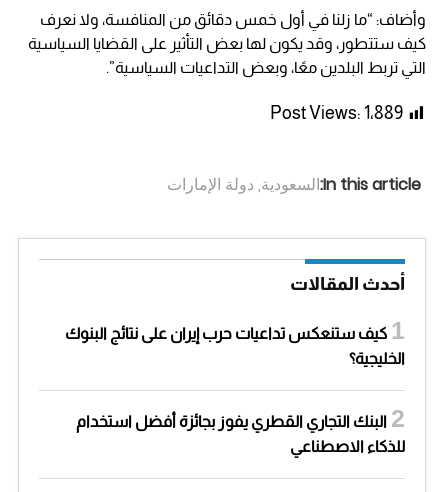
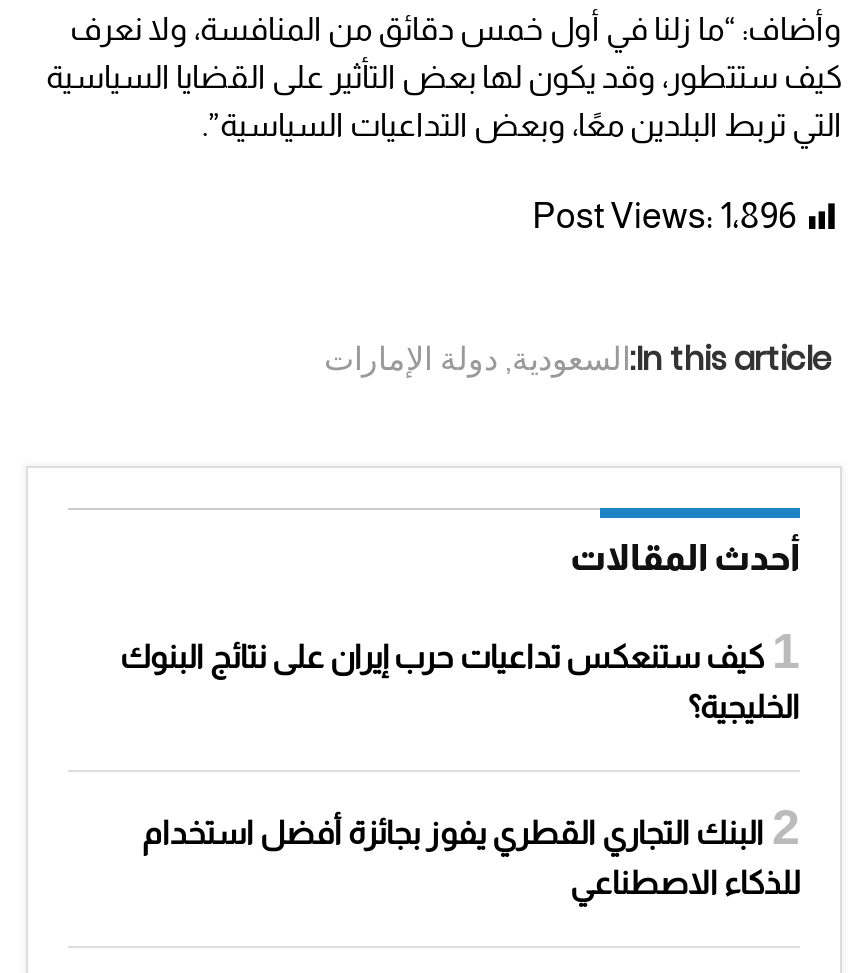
[270,103,403,123] Post Views: 1٬889 -> [532,197,796,237] Post Views: 1٬896

